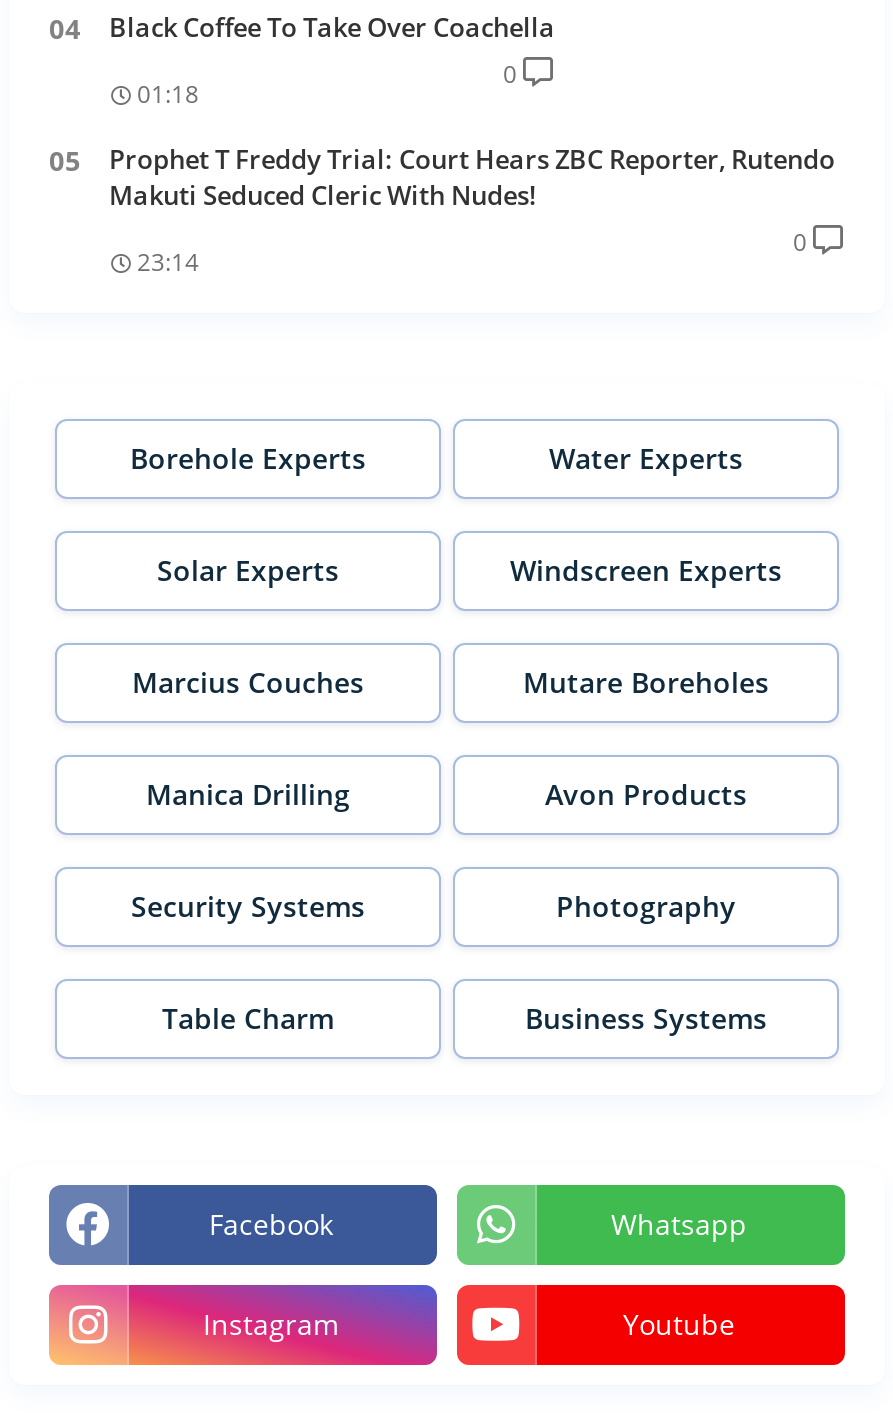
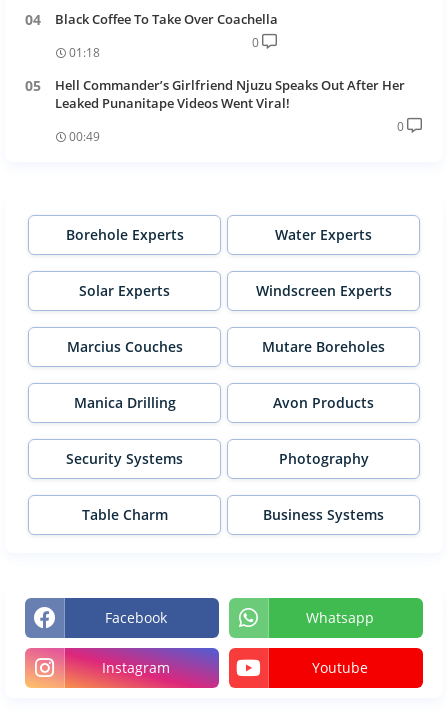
[109,141,835,213] Prophet T Freddy Trial: Court Hears ZBC Reporter, Rutendo | Makuti Seduced Cleric With Nudes! -> [55,76,405,112] Hell Commander’s Girlfriend Njuzu Speaks Out After Her | Leaked Punanitape Videos Went Viral!
[137,245,199,279] 23:14 -> [69,128,100,145] 00:49

